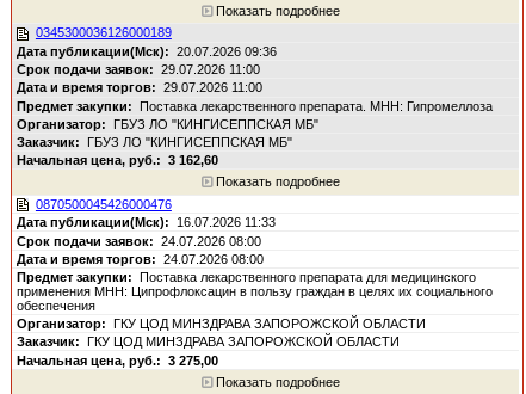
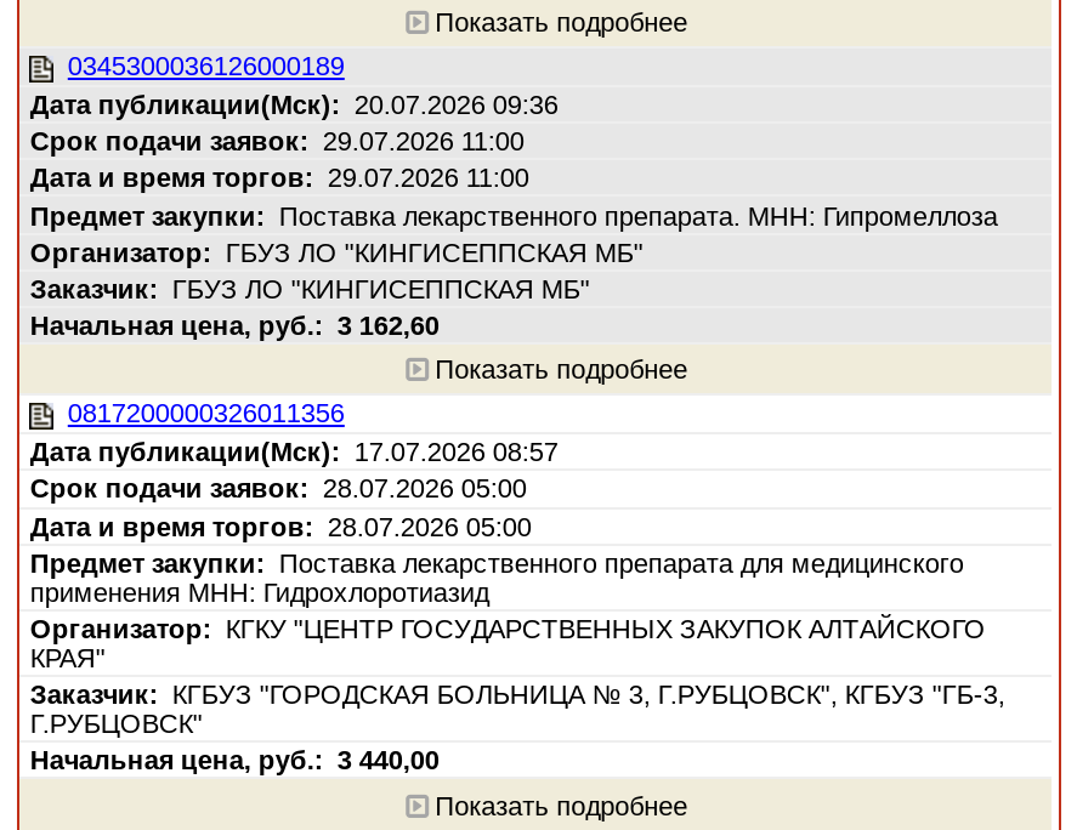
[36,197,172,211] 0870500045426000476 -> [68,399,345,429] 0817200000326011356
[176,215,275,230] 16.07.2026 11:33 -> [354,438,558,467] 17.07.2026 08:57
[161,234,261,248] 24.07.2026 08:00 -> [323,475,527,504] 28.07.2026 05:00
[163,252,263,266] 24.07.2026 08:00 -> [328,512,532,541] 28.07.2026 05:00
[17,284,493,367] применения МНН: Ципрофлоксацин в пользу граждан в целях их социального | обеспечения | ГКУ ЦОД МИНЗДРАВА ЗАПОРОЖСКОЙ ОБЛАСТИ | ГКУ ЦОД МИНЗДРАВА ЗАПОРОЖСКОЙ ОБЛАСТИ | 3 275,00 -> [30,577,1005,775] применения МНН: Гидрохлоротиазид | КГКУ "ЦЕНТР ГОСУДАРСТВЕННЫХ ЗАКУПОК АЛТАЙСКОГО | КРАЯ" | КГБУЗ "ГОРОДСКАЯ БОЛЬНИЦА № 3, Г.РУБЦОВСК", КГБУЗ "ГБ-3, | Г.РУБЦОВСК" | 3 440,00

